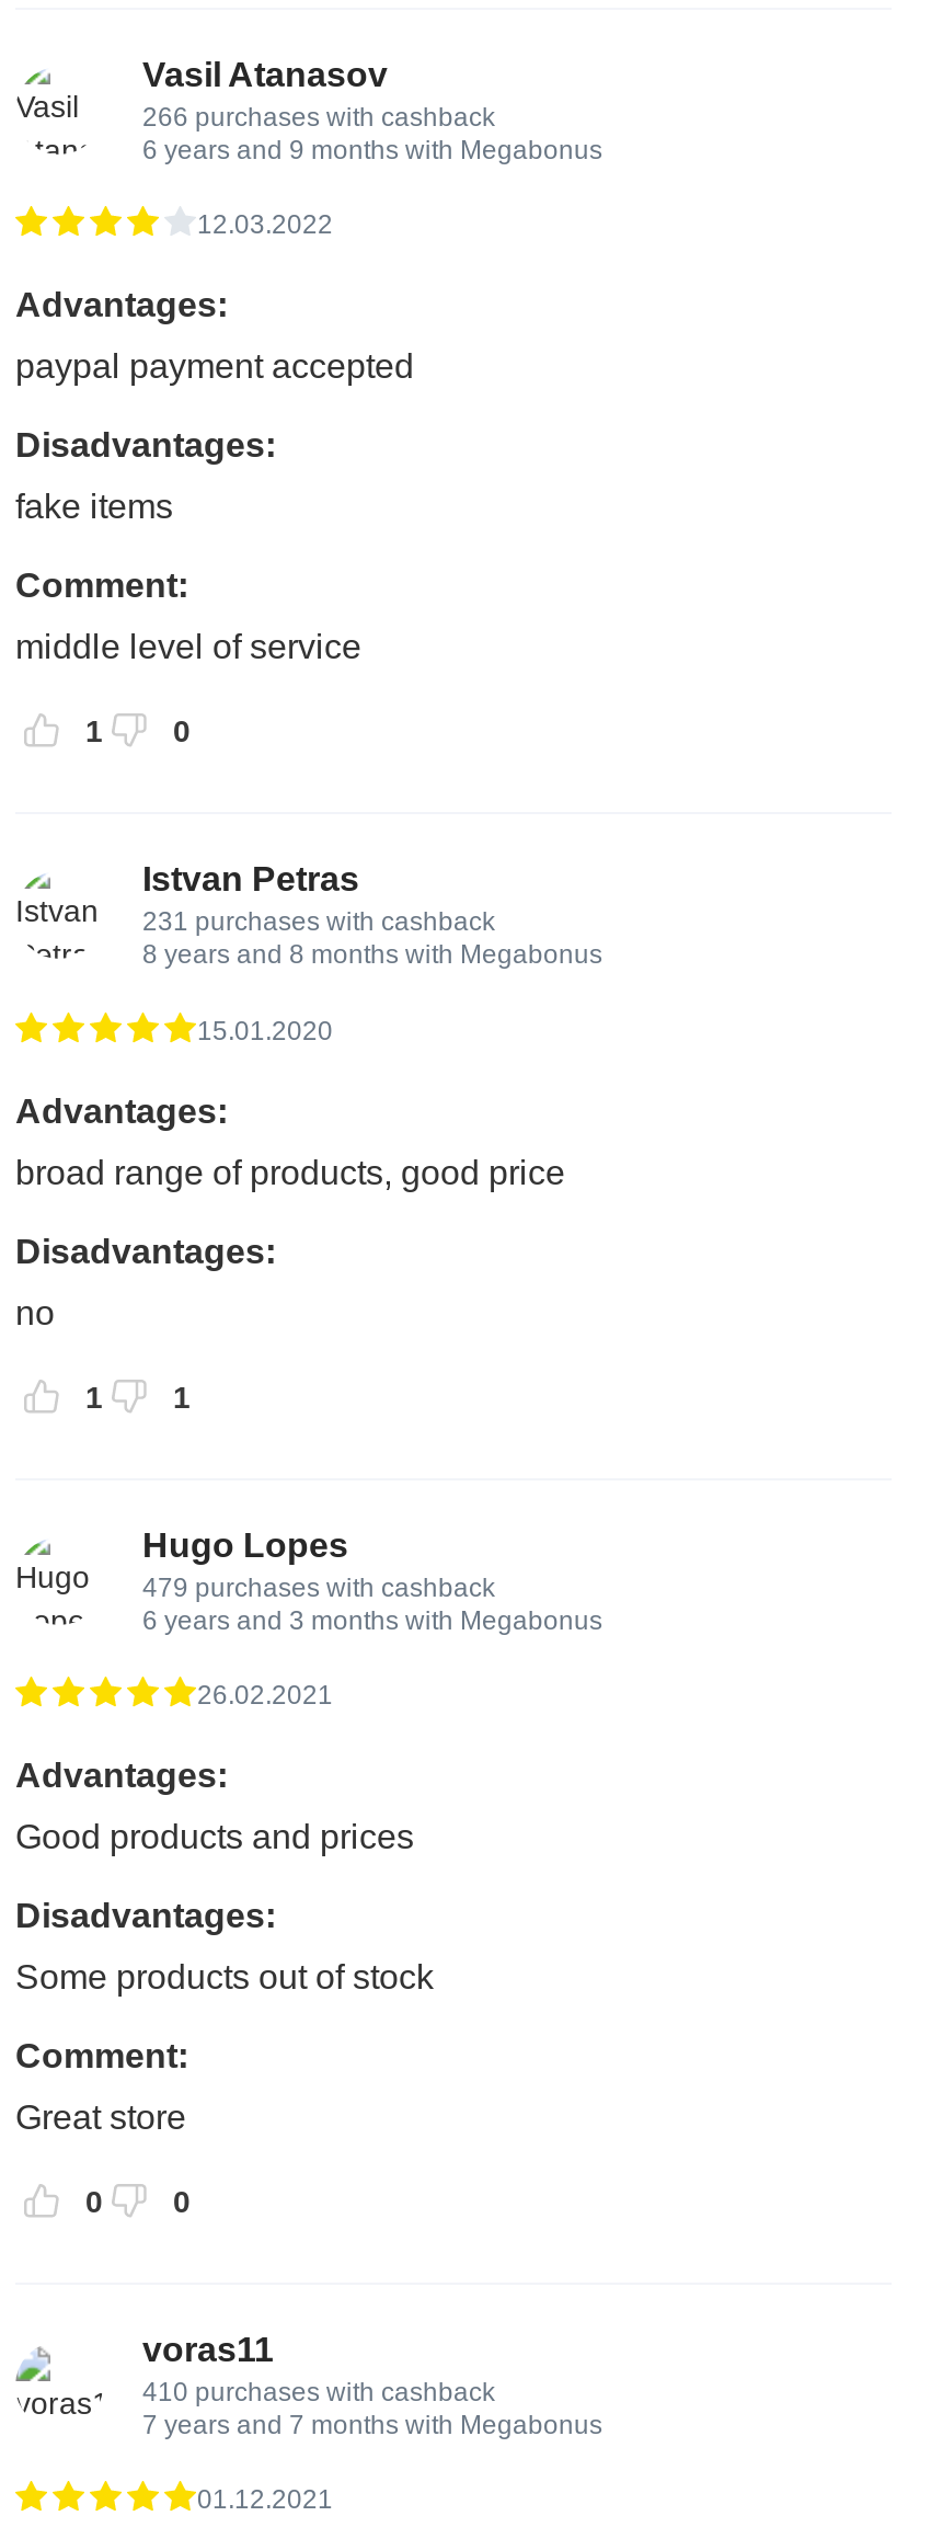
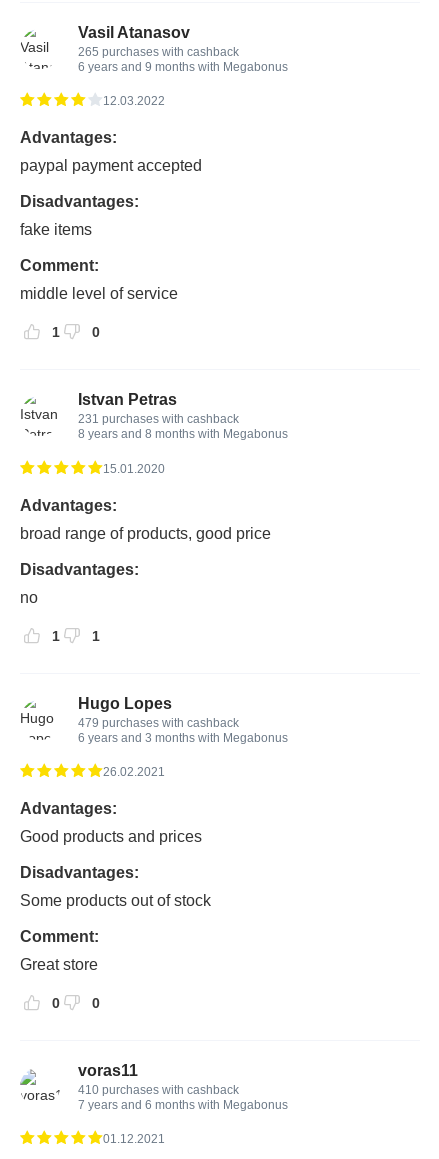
[142,102,495,133] 266 purchases with cashback -> [78,45,239,59] 265 purchases with cashback
[142,2410,602,2441] 7 years and 7 months with Megabonus -> [78,1098,288,1112] 7 years and 6 months with Megabonus

